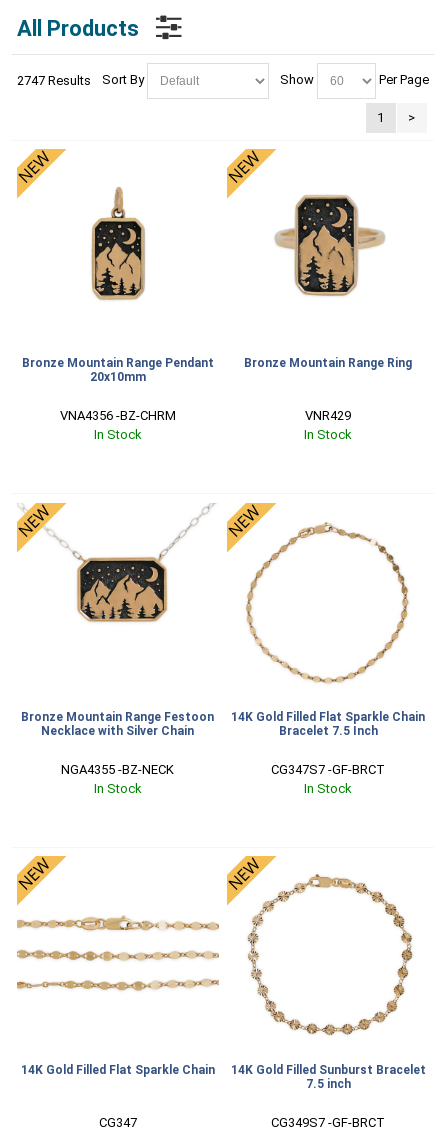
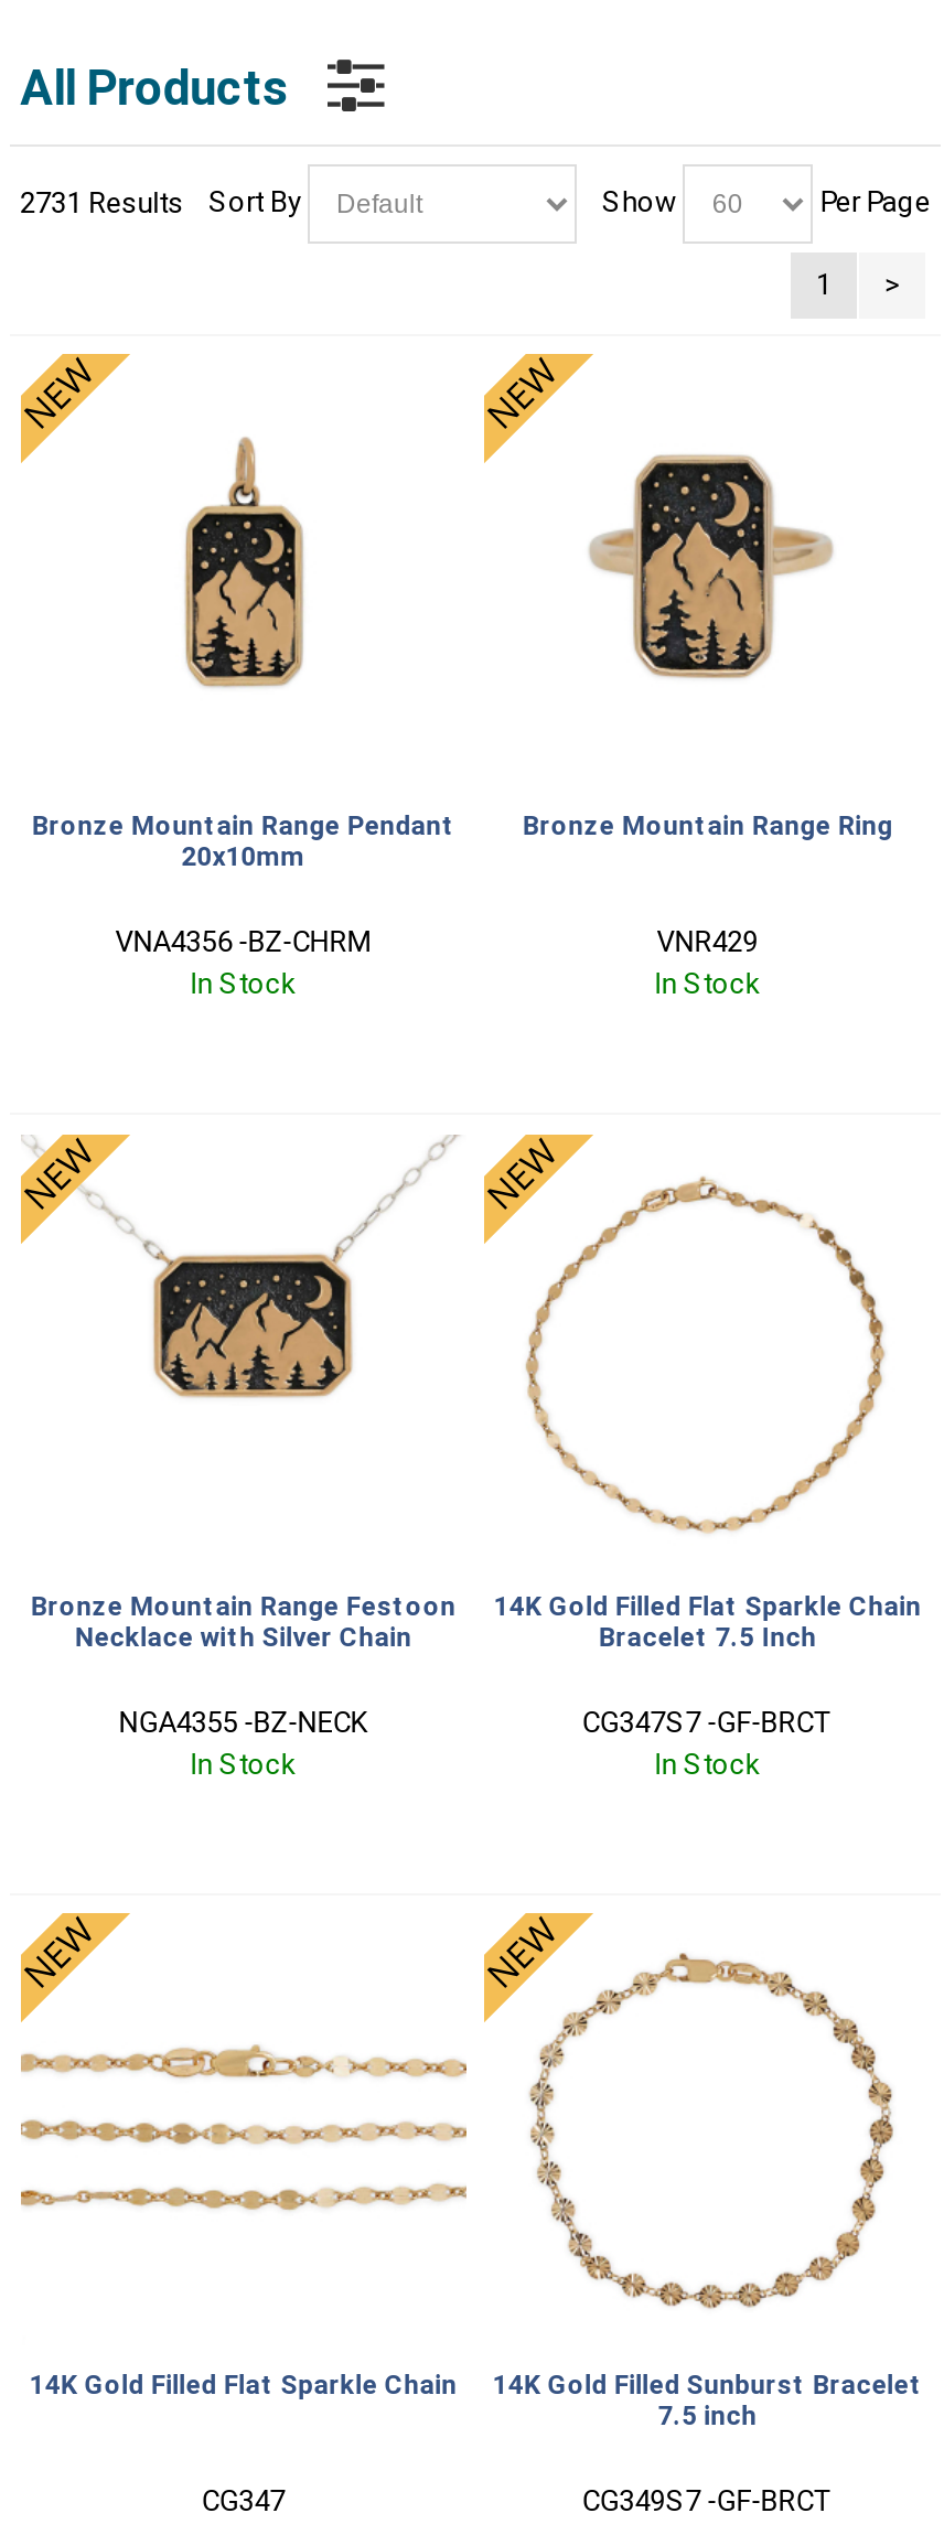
[17,72,144,88] 2747 Results Sort By -> [20,185,301,221] 2731 Results Sort By

